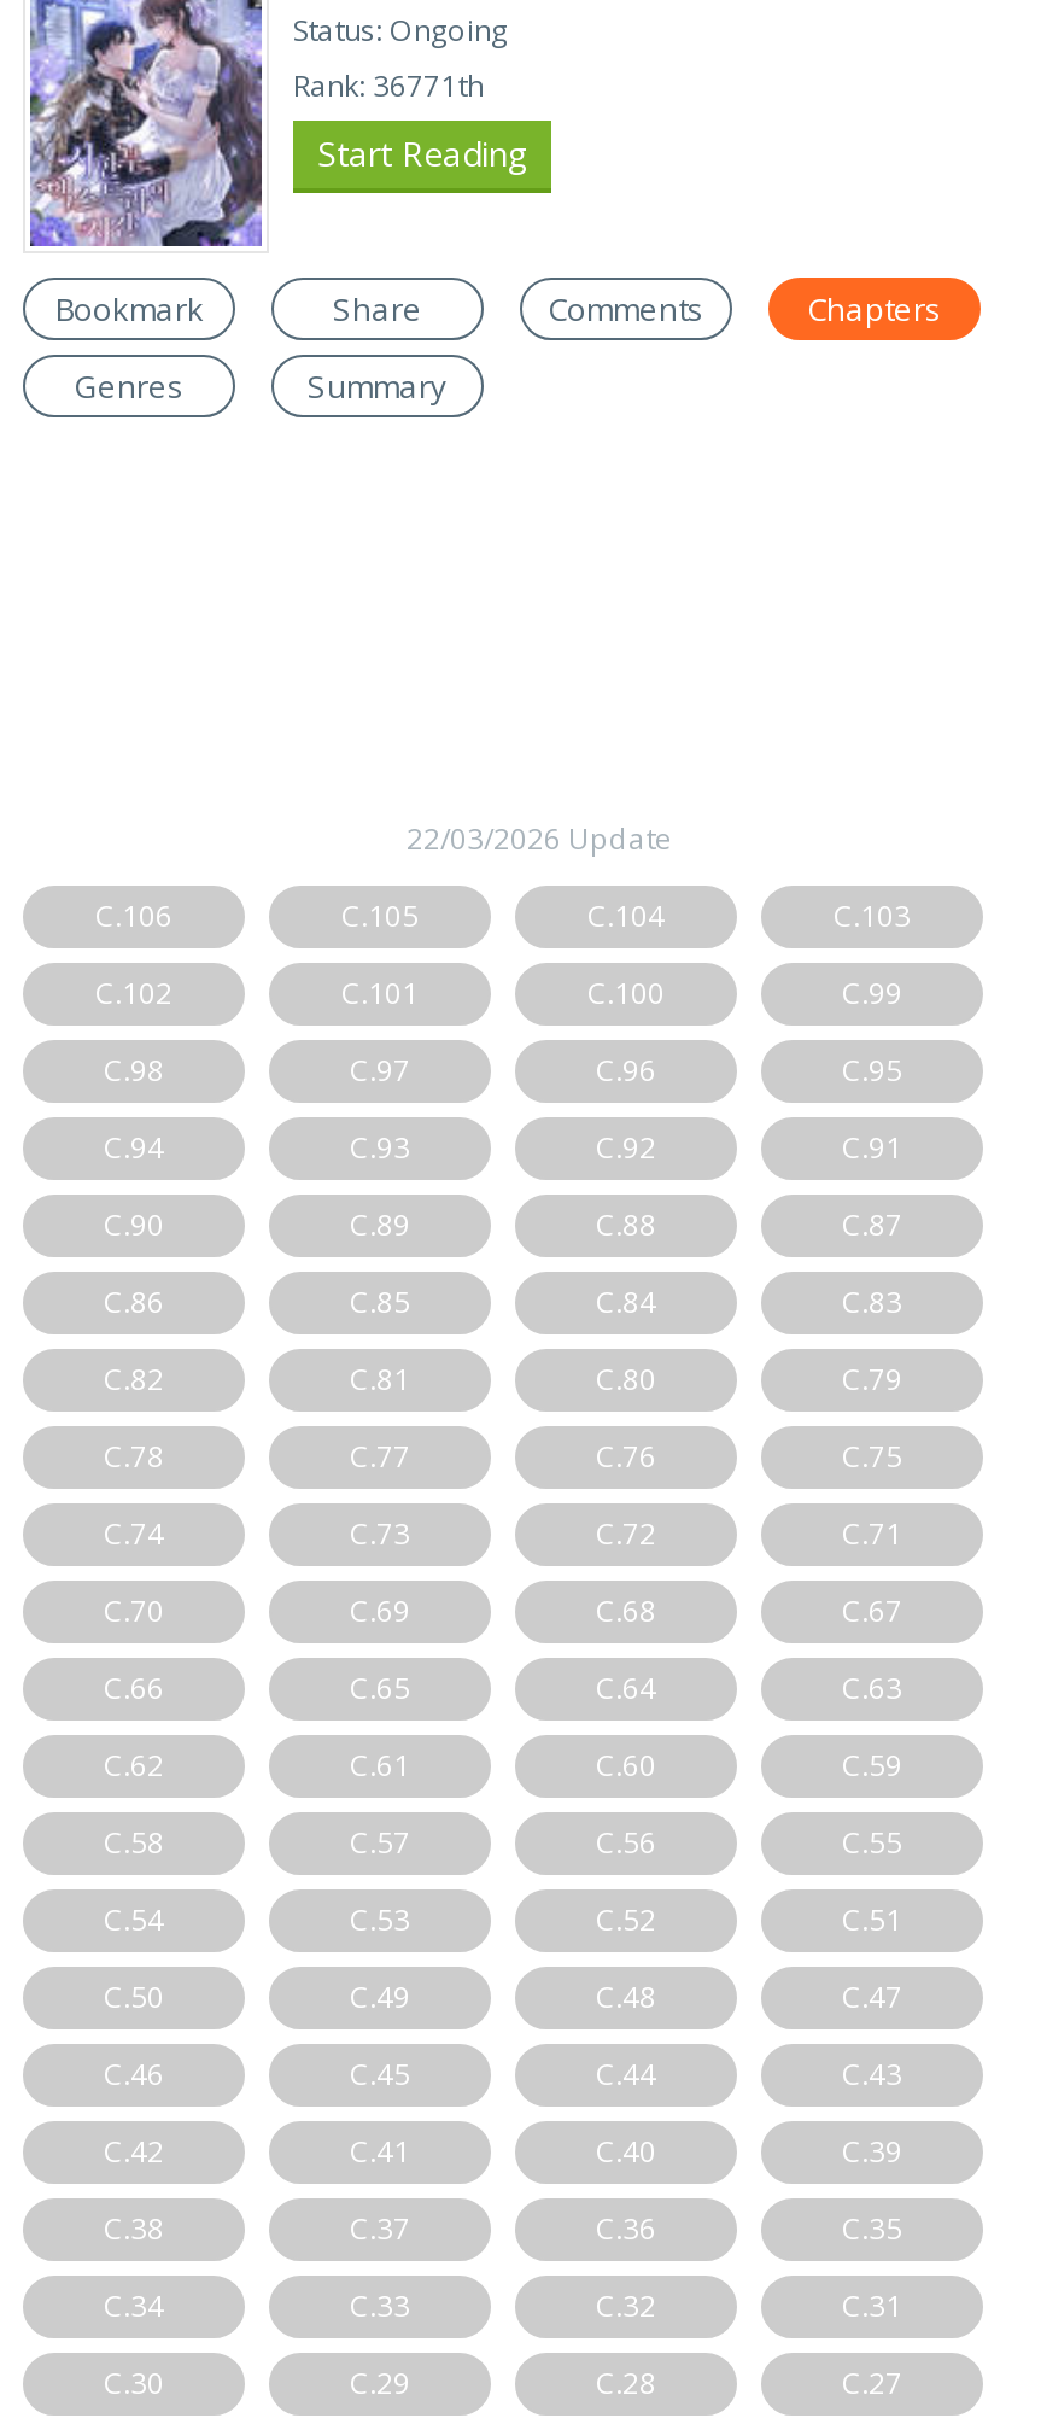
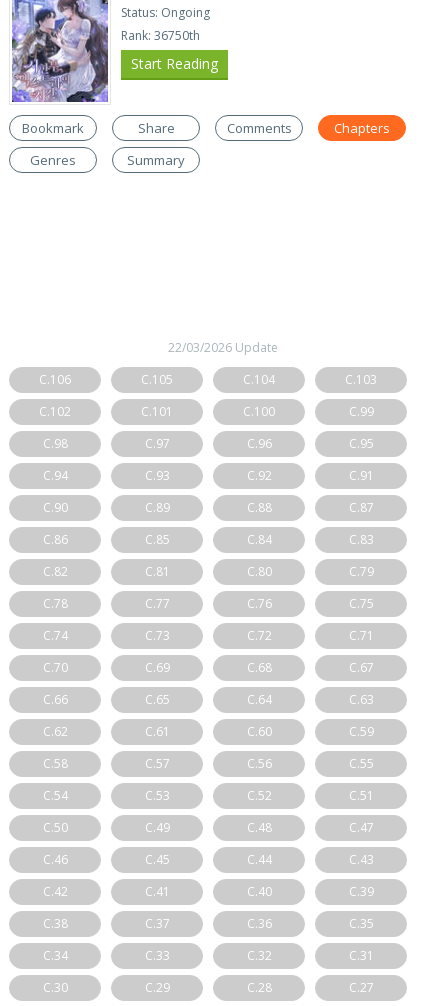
[293,65,484,106] Rank: 36771th -> [121,27,200,44] Rank: 36750th

